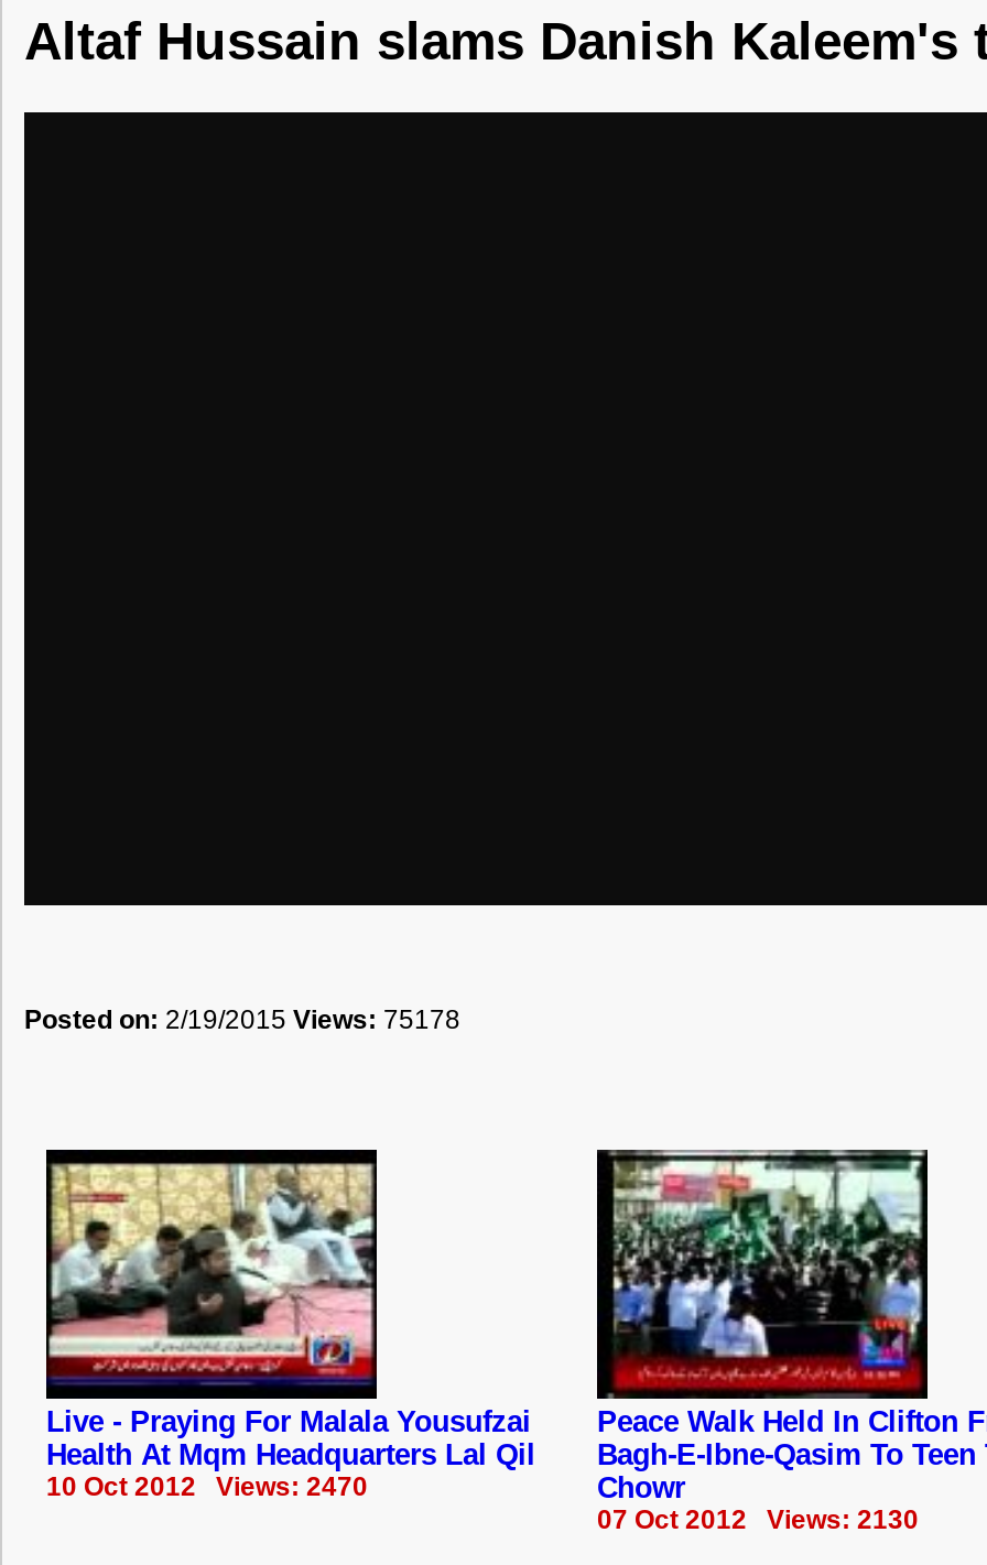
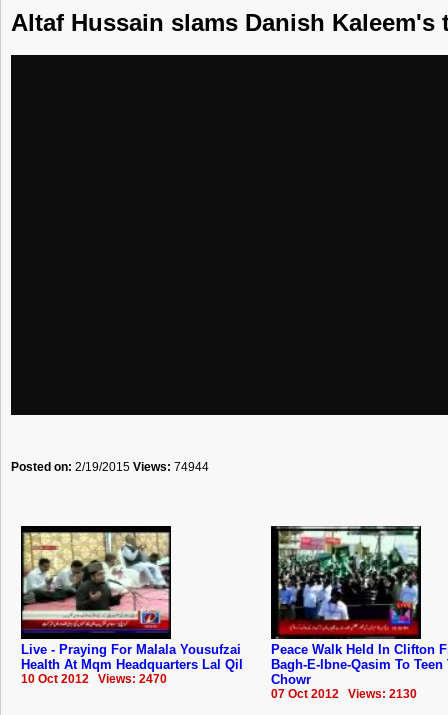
[24,1004,460,1035] Posted on: 2/19/2015 Views: 75178 -> [11,460,209,474] Posted on: 2/19/2015 Views: 74944

